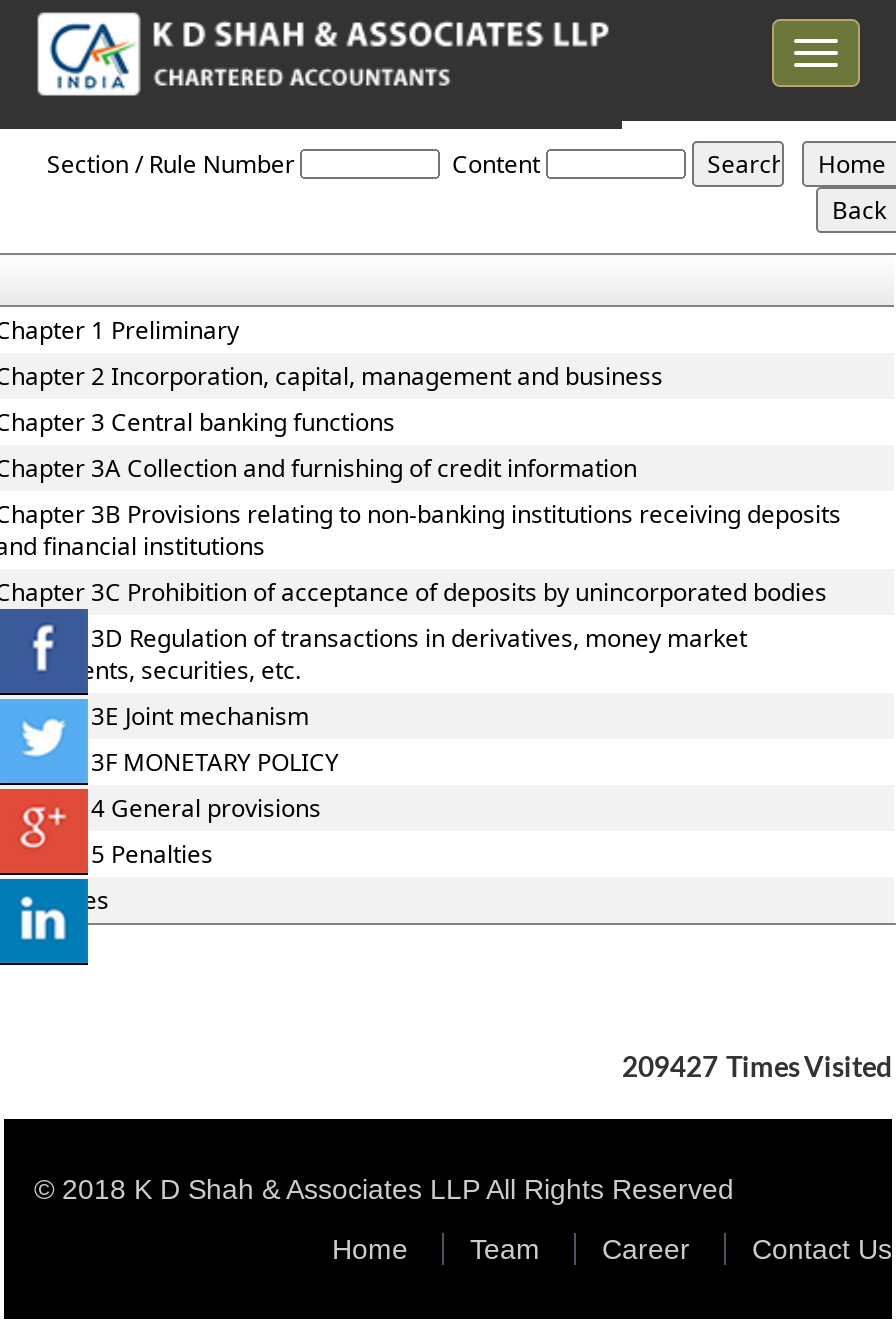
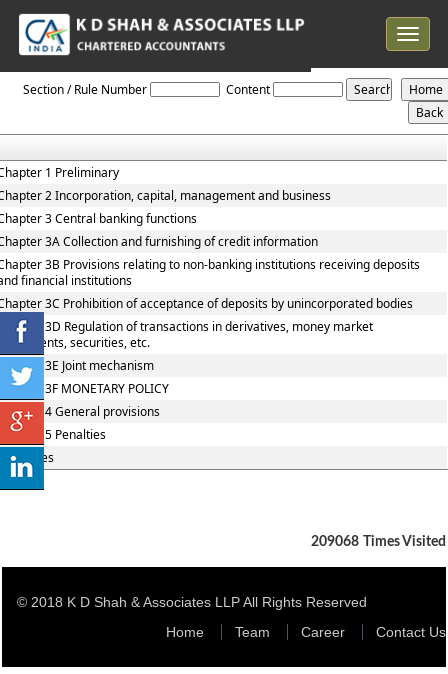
[622,1055,892,1083] 209427 Times Visited -> [311,535,446,549] 209068 Times Visited

